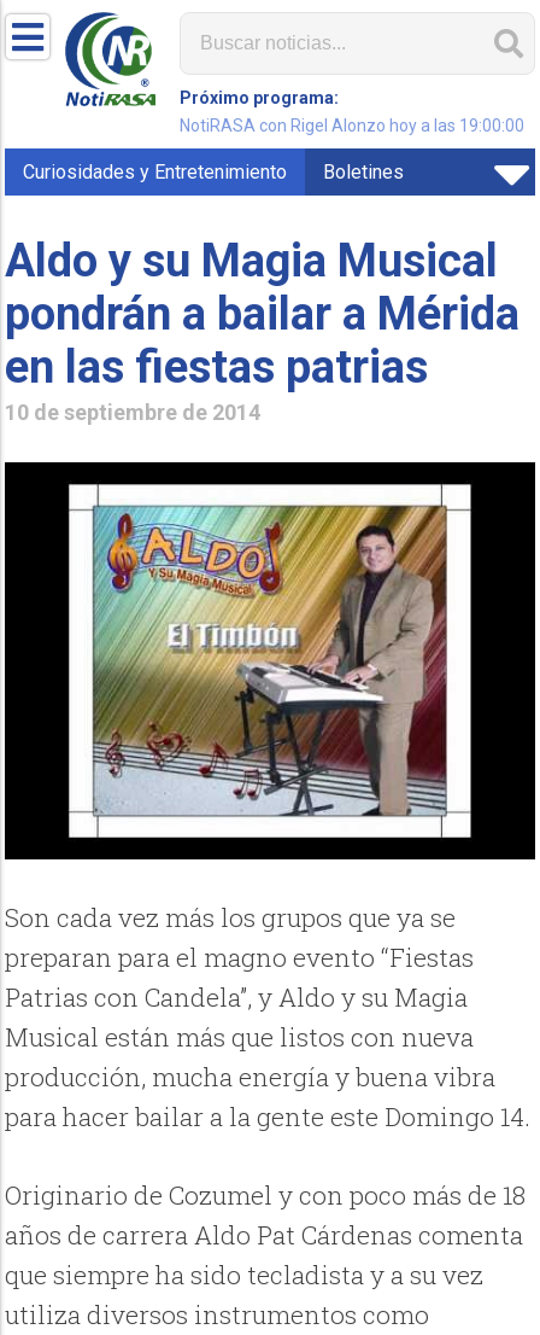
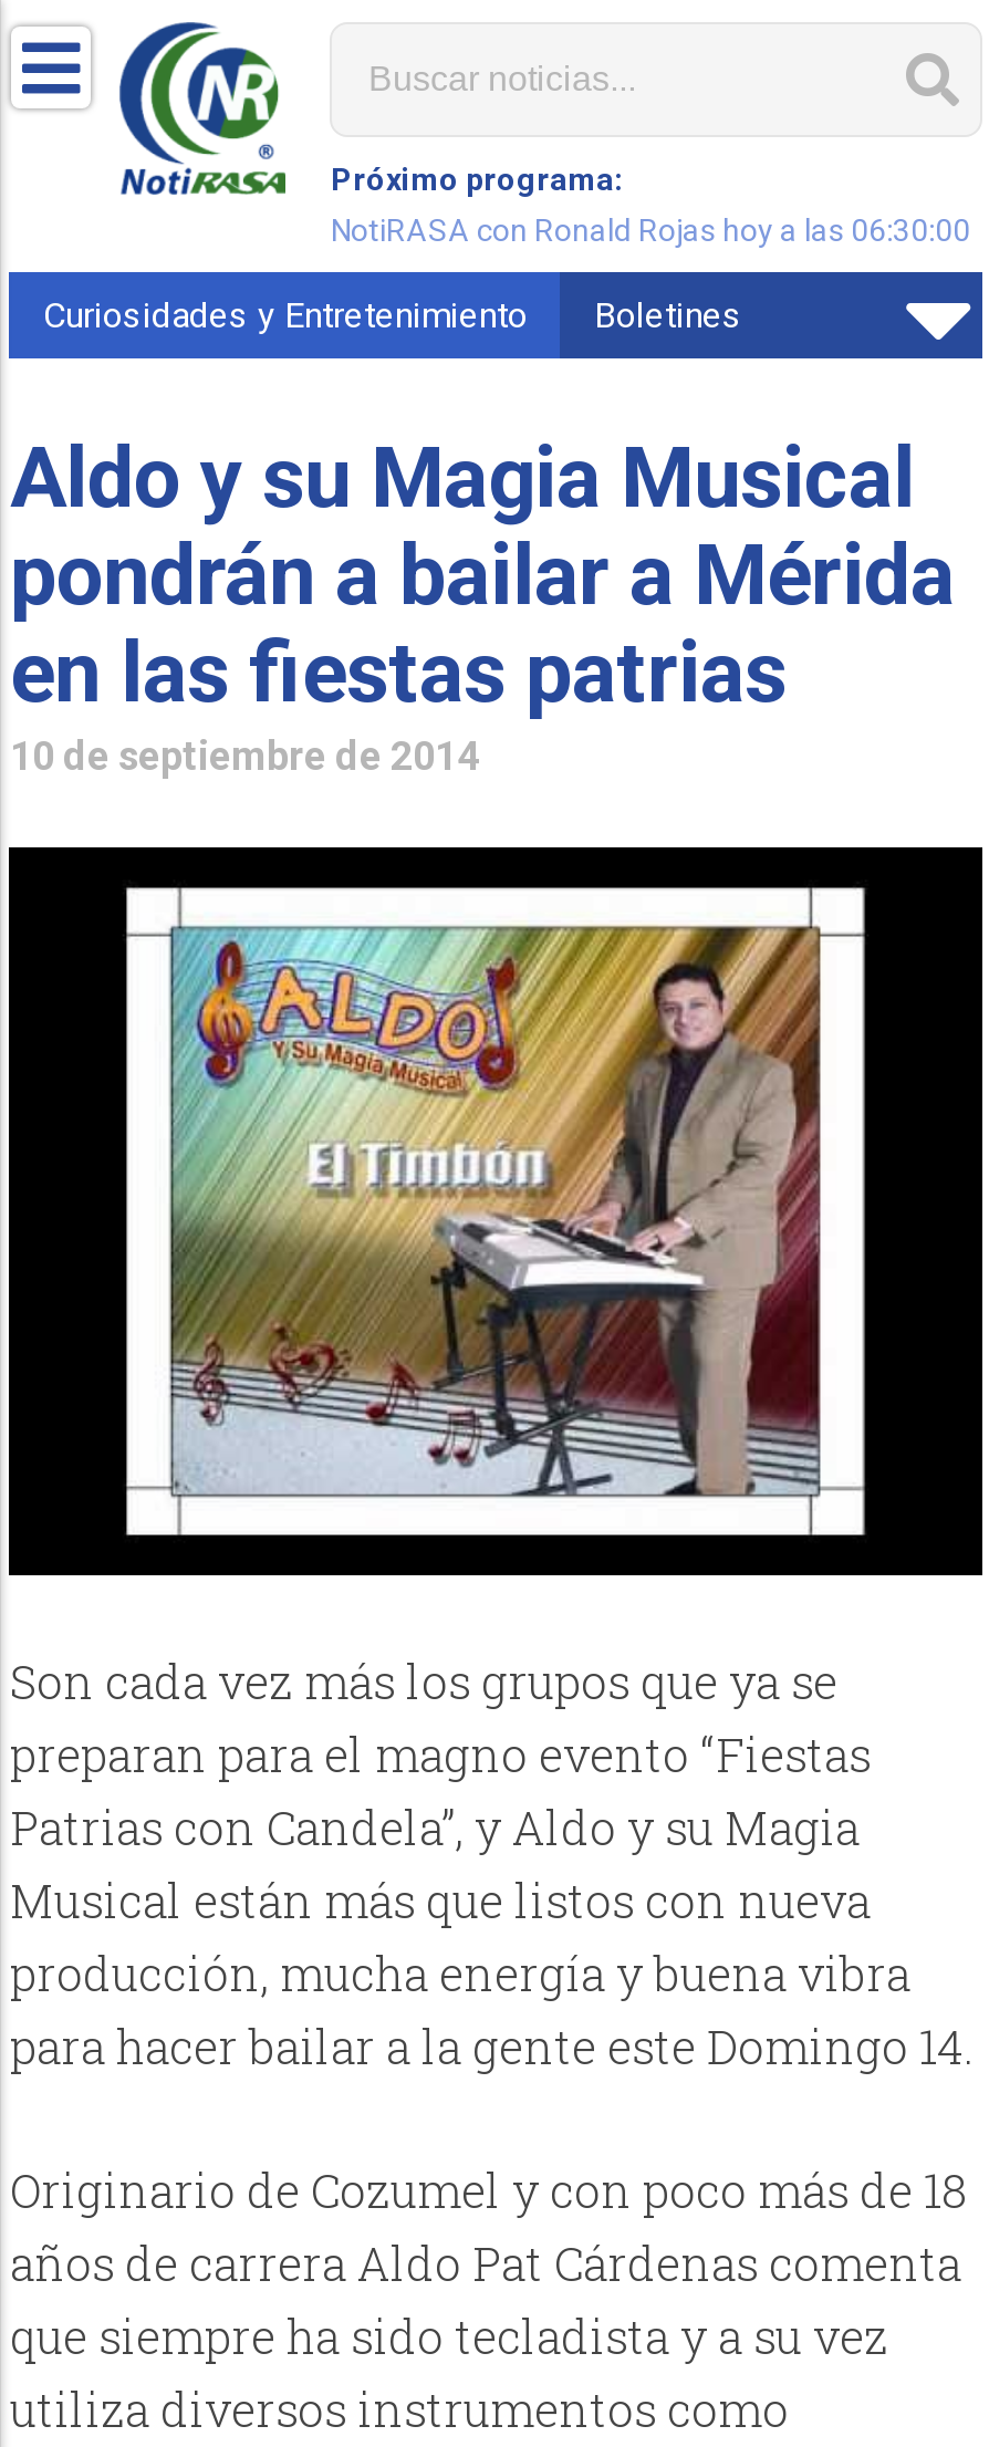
[180,116,525,135] NotiRASA con Rigel Alonzo hoy a las 19:00:00 -> [331,212,970,248] NotiRASA con Ronald Rojas hoy a las 06:30:00

